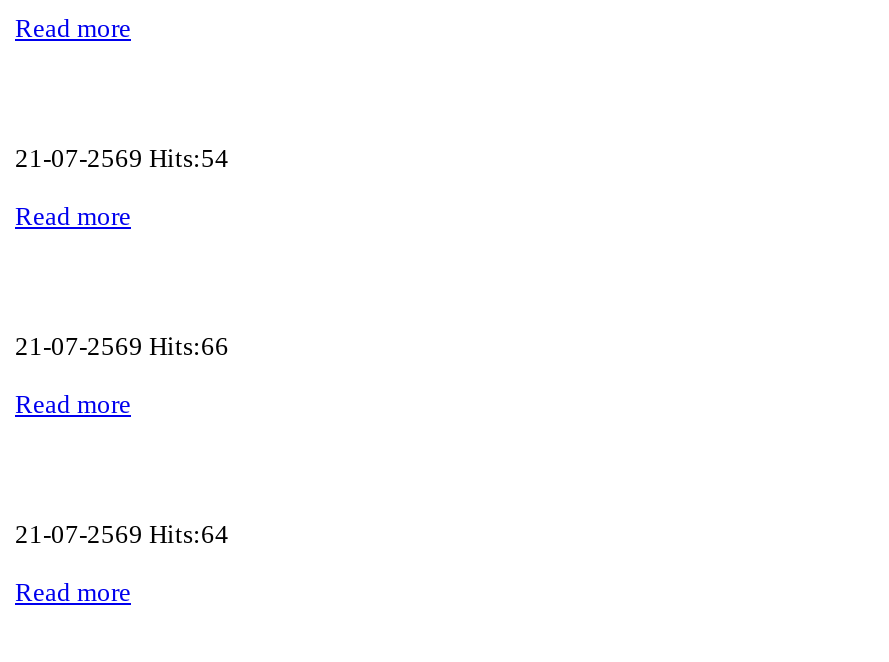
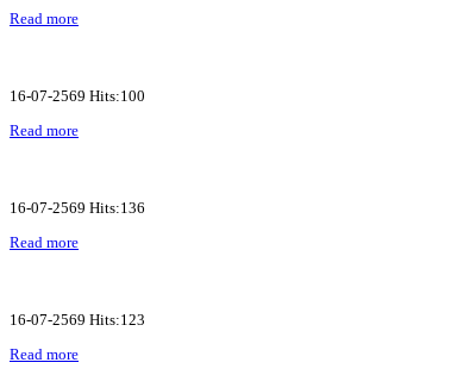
[15,143,229,173] 21-07-2569 Hits:54 -> [10,87,145,105] 16-07-2569 Hits:100
[15,331,229,361] 21-07-2569 Hits:66 -> [10,199,145,216] 16-07-2569 Hits:136
[15,519,229,549] 21-07-2569 Hits:64 -> [10,310,145,328] 16-07-2569 Hits:123

